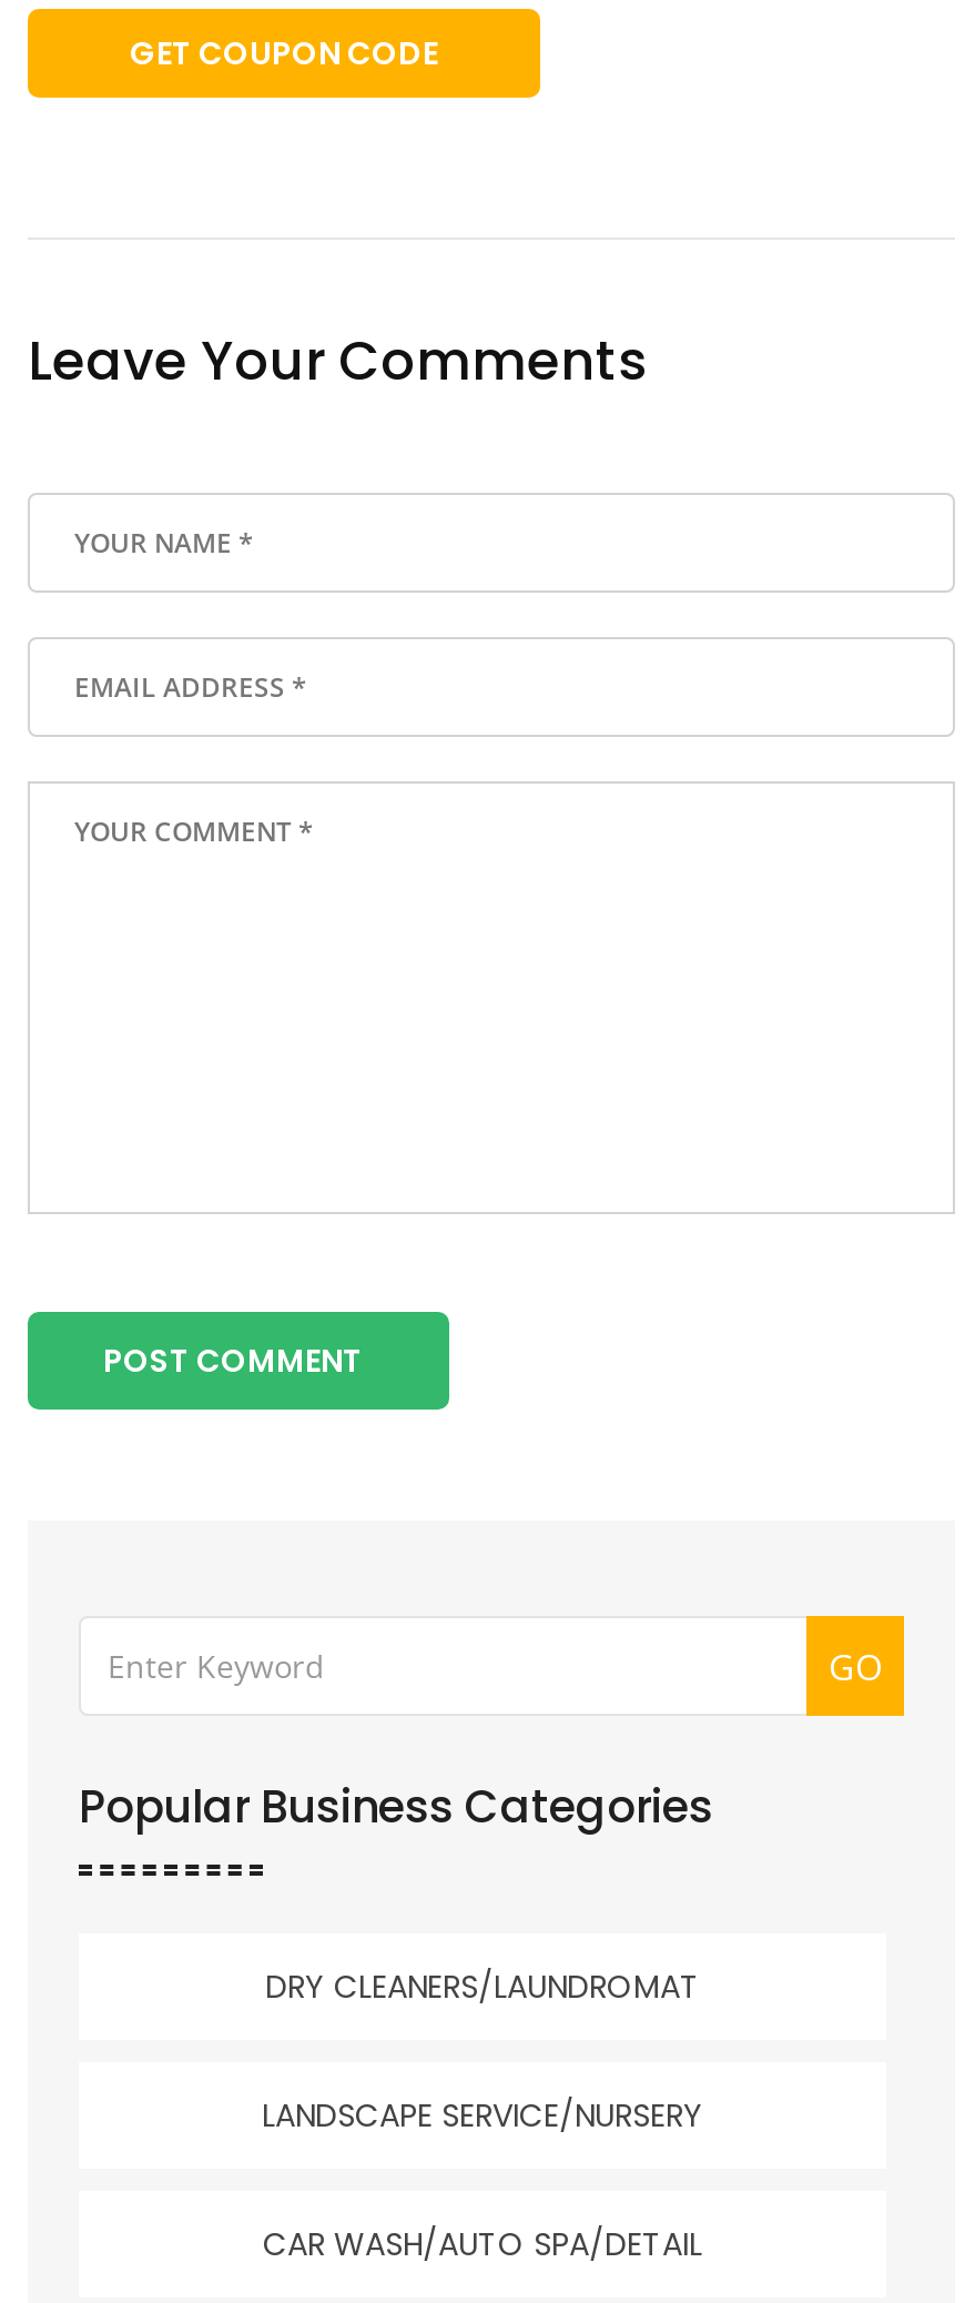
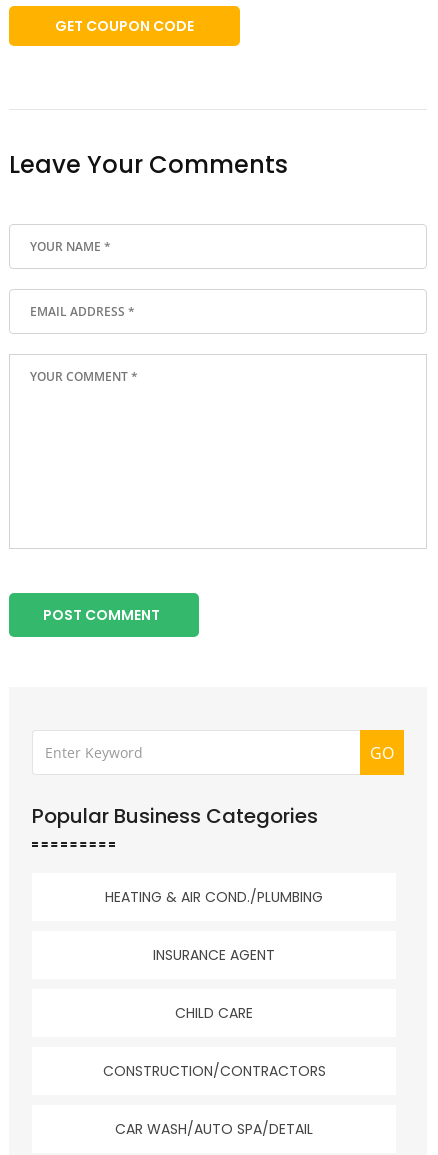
[262,1964,703,2137] DRY CLEANERS/LAUNDROMAT | LANDSCAPE SERVICE/NURSERY -> [102,887,325,1081] HEATING & AIR COND./PLUMBING | INSURANCE AGENT | CHILD CARE | CONSTRUCTION/CONTRACTORS

